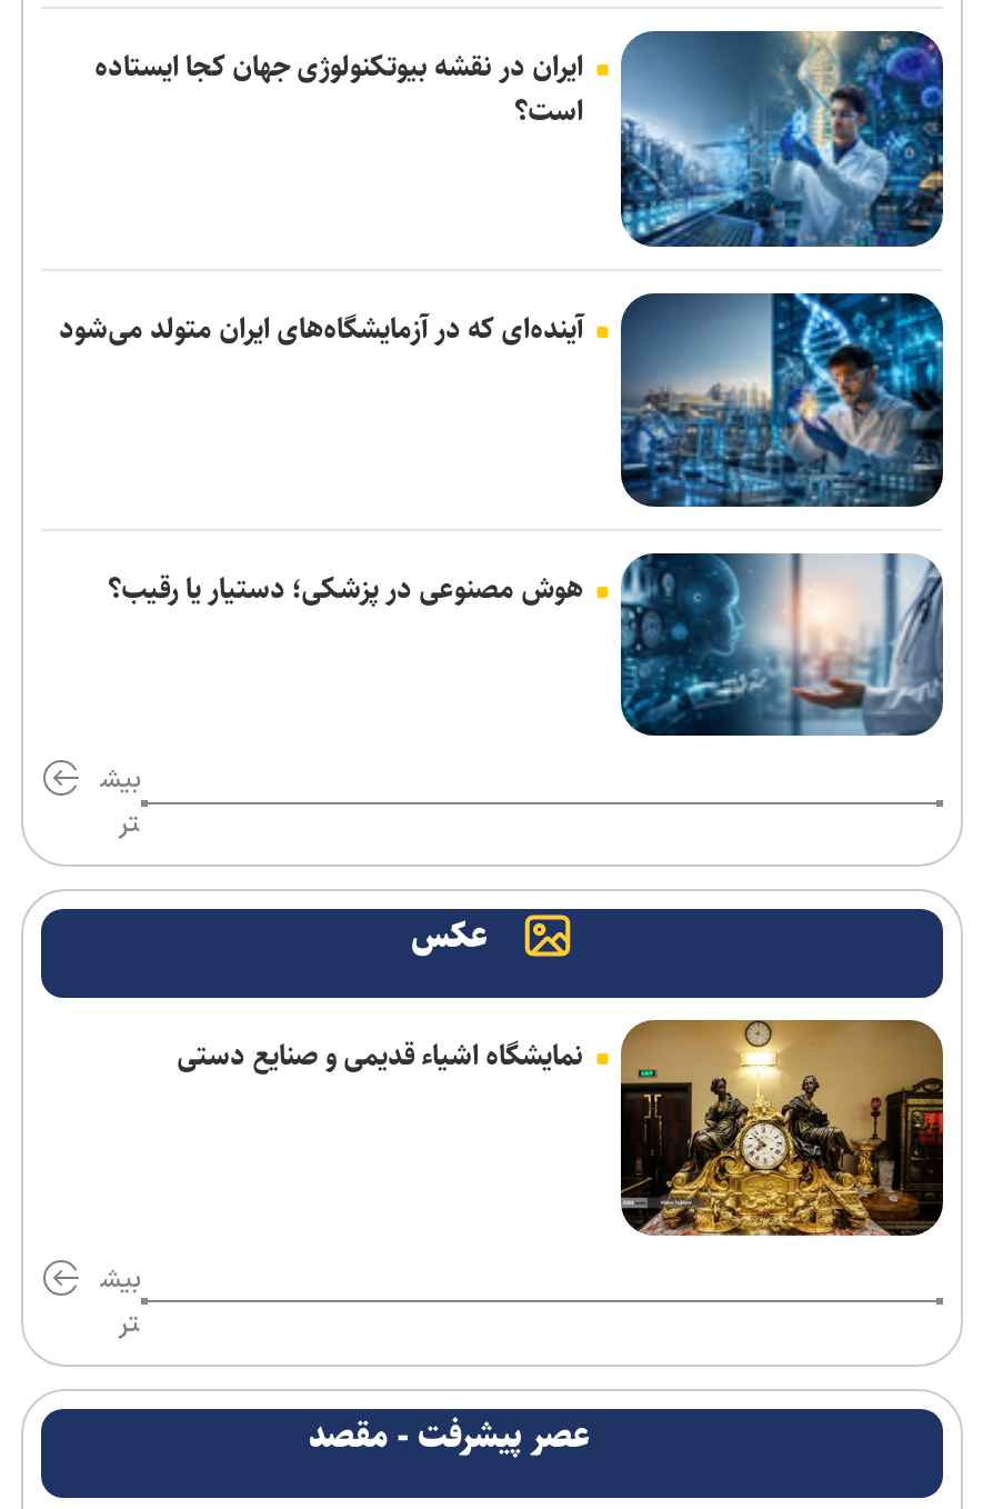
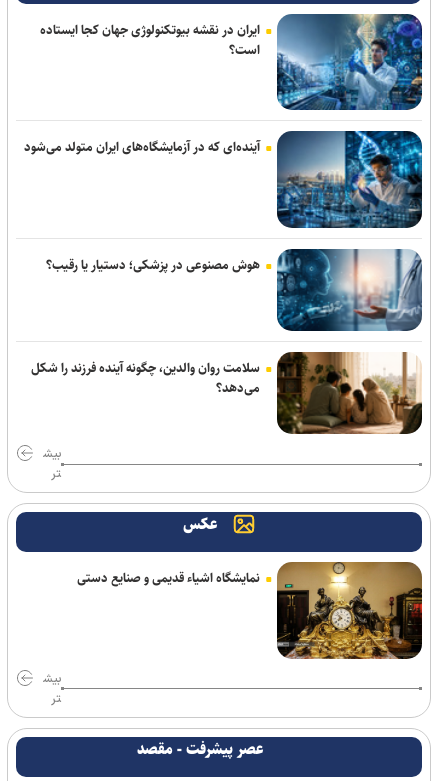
none -> [31,351,423,435] [image] | سلامت روان والدین، چگونه آینده فرزند را شکل | می‌دهد؟

